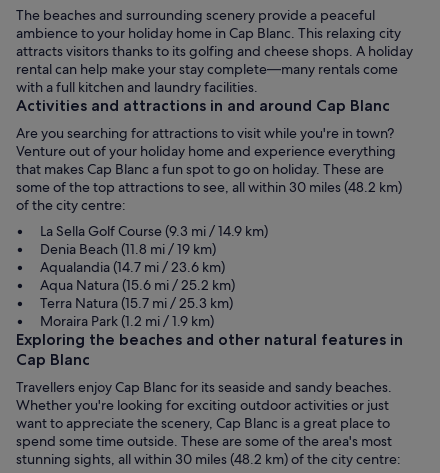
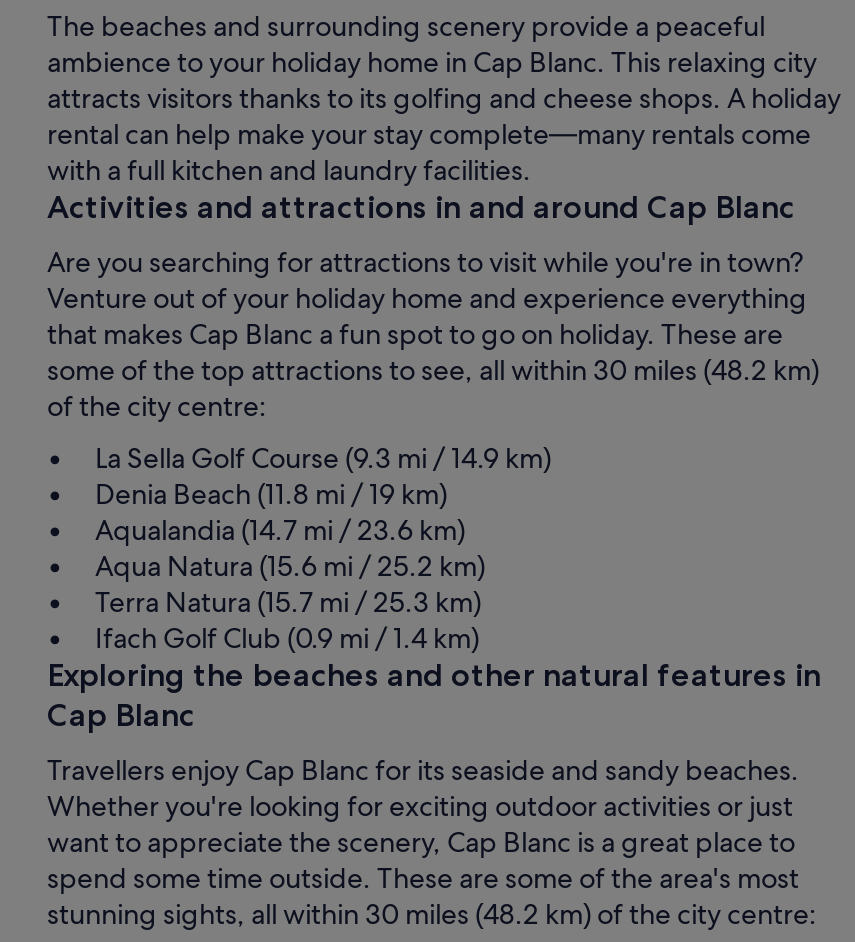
[40,312,214,330] Moraira Park (1.2 mi / 1.9 km) -> [95,621,479,657] Ifach Golf Club (0.9 mi / 1.4 km)

